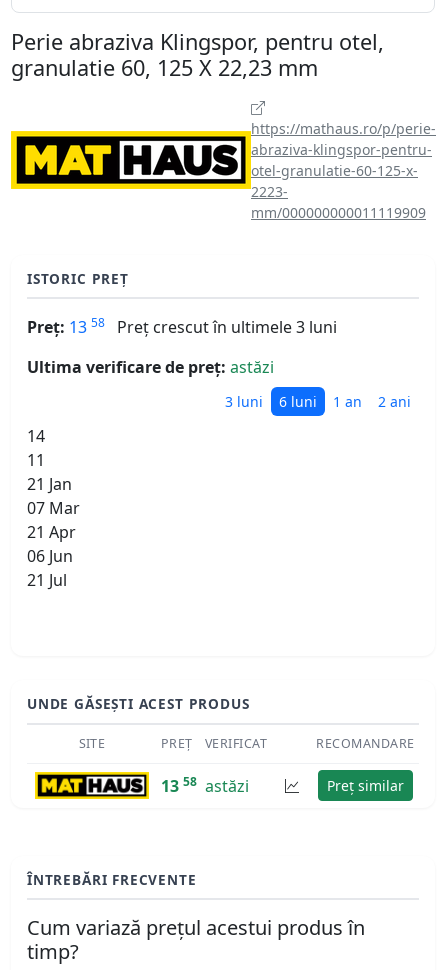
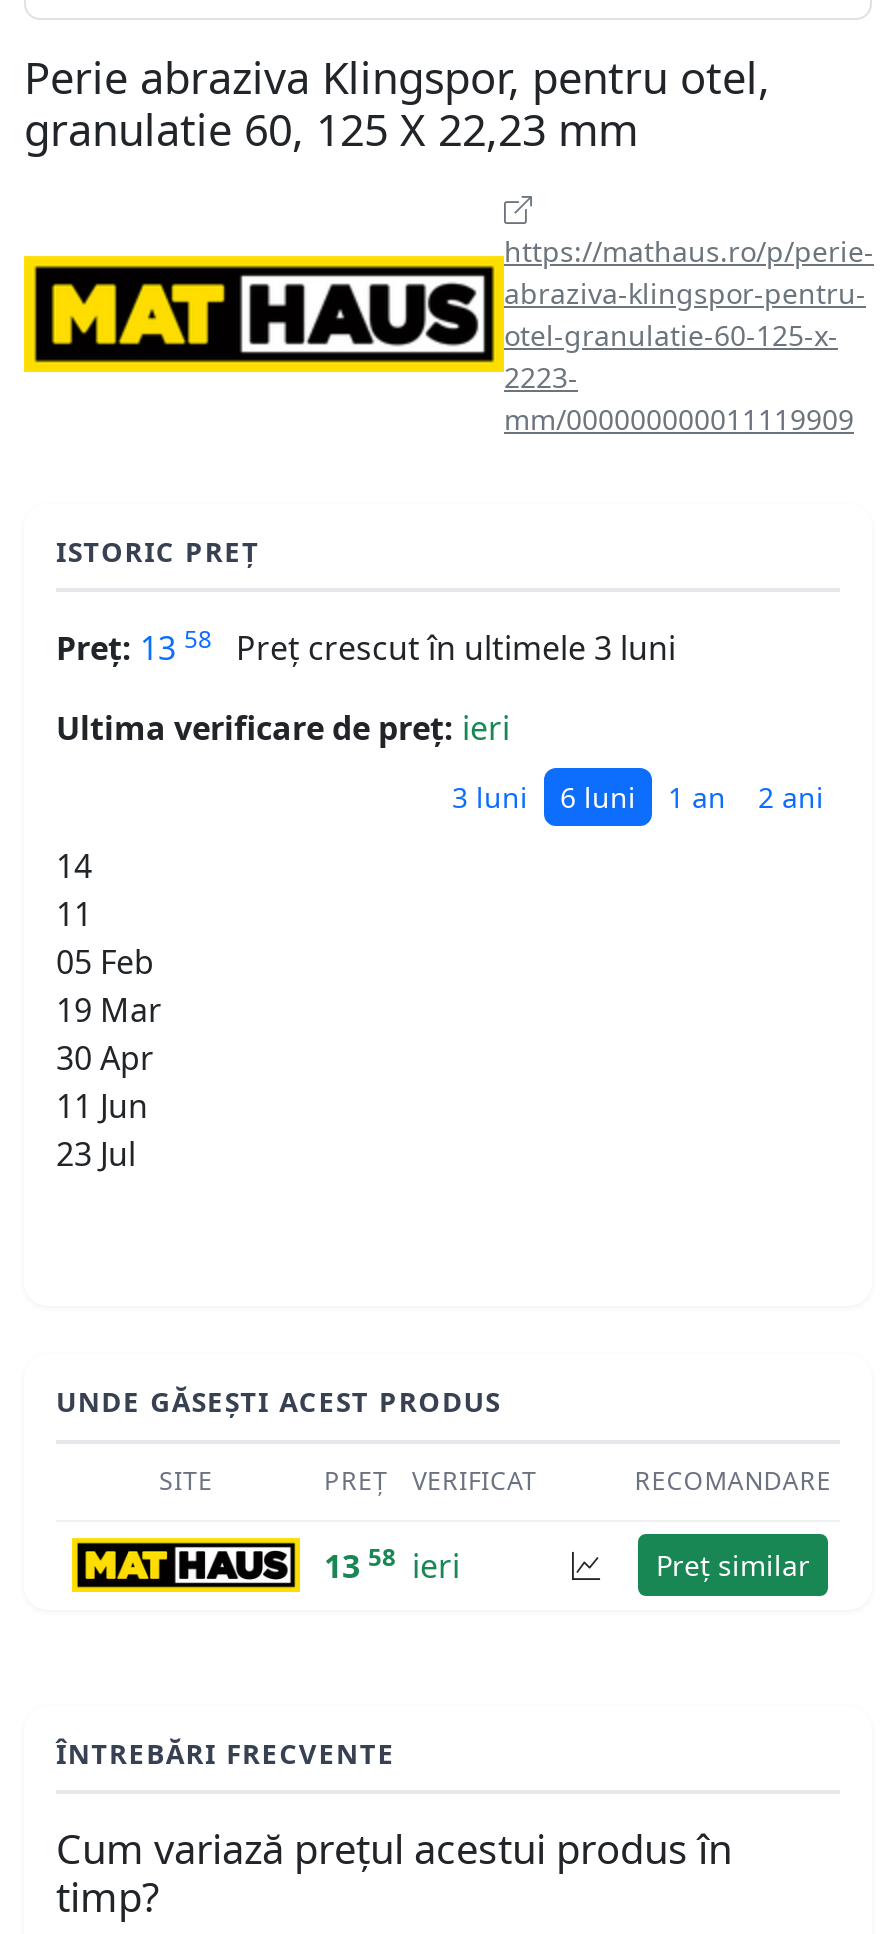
[27,356,274,378] Ultima verificare de preț: astăzi -> [56,707,510,751] Ultima verificare de preț: ieri
[27,473,80,591] 21 Jan | 07 Mar | 21 Apr | 06 Jun | 21 Jul -> [56,941,162,1177] 05 Feb | 19 Mar | 30 Apr | 11 Jun | 23 Jul
[161,773,249,797] 13 58 astăzi -> [324,1540,460,1588] 13 58 ieri

